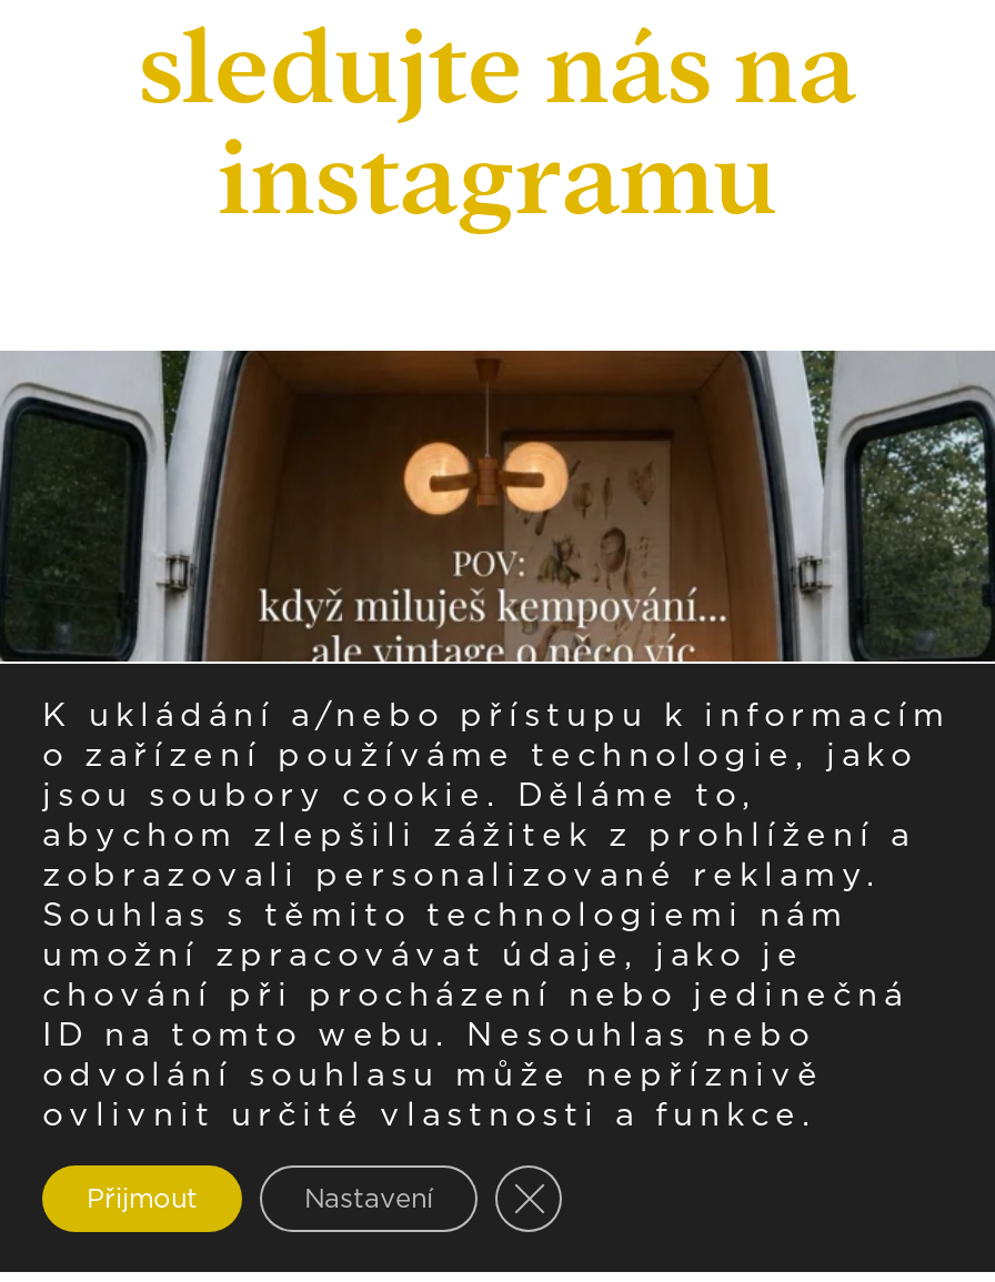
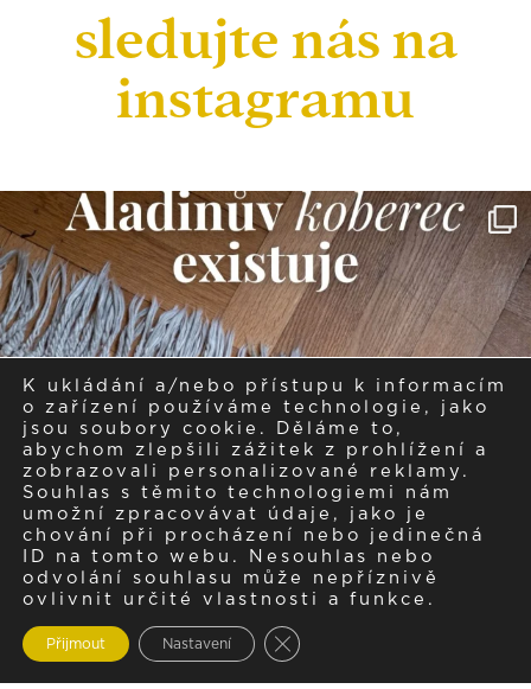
[7,349,988,664] [image] -> [4,190,527,358] [image]

